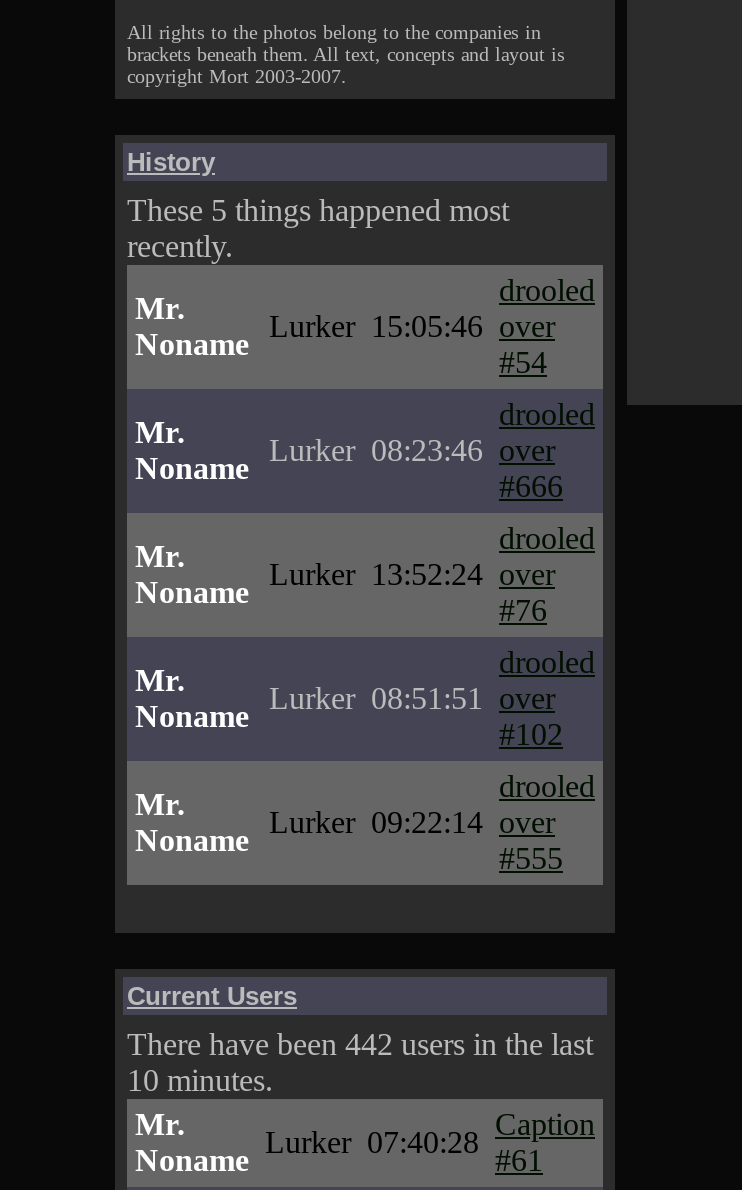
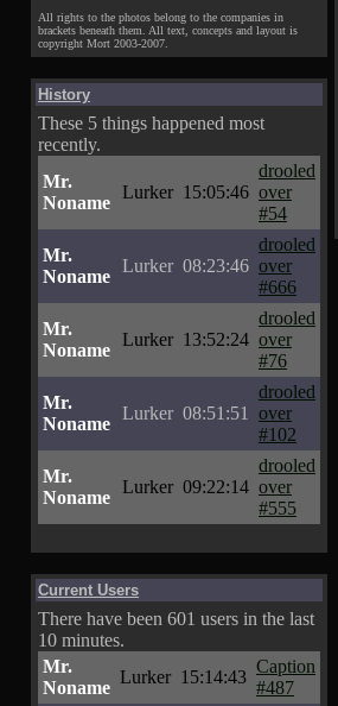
[127,1027,593,1061] There have been 442 users in the last -> [38,609,314,629] There have been 601 users in the last
[265,1125,479,1159] Lurker 07:40:28 -> [120,667,247,687] Lurker 15:14:43
[495,1143,543,1177] #61 -> [256,677,294,698] #487

